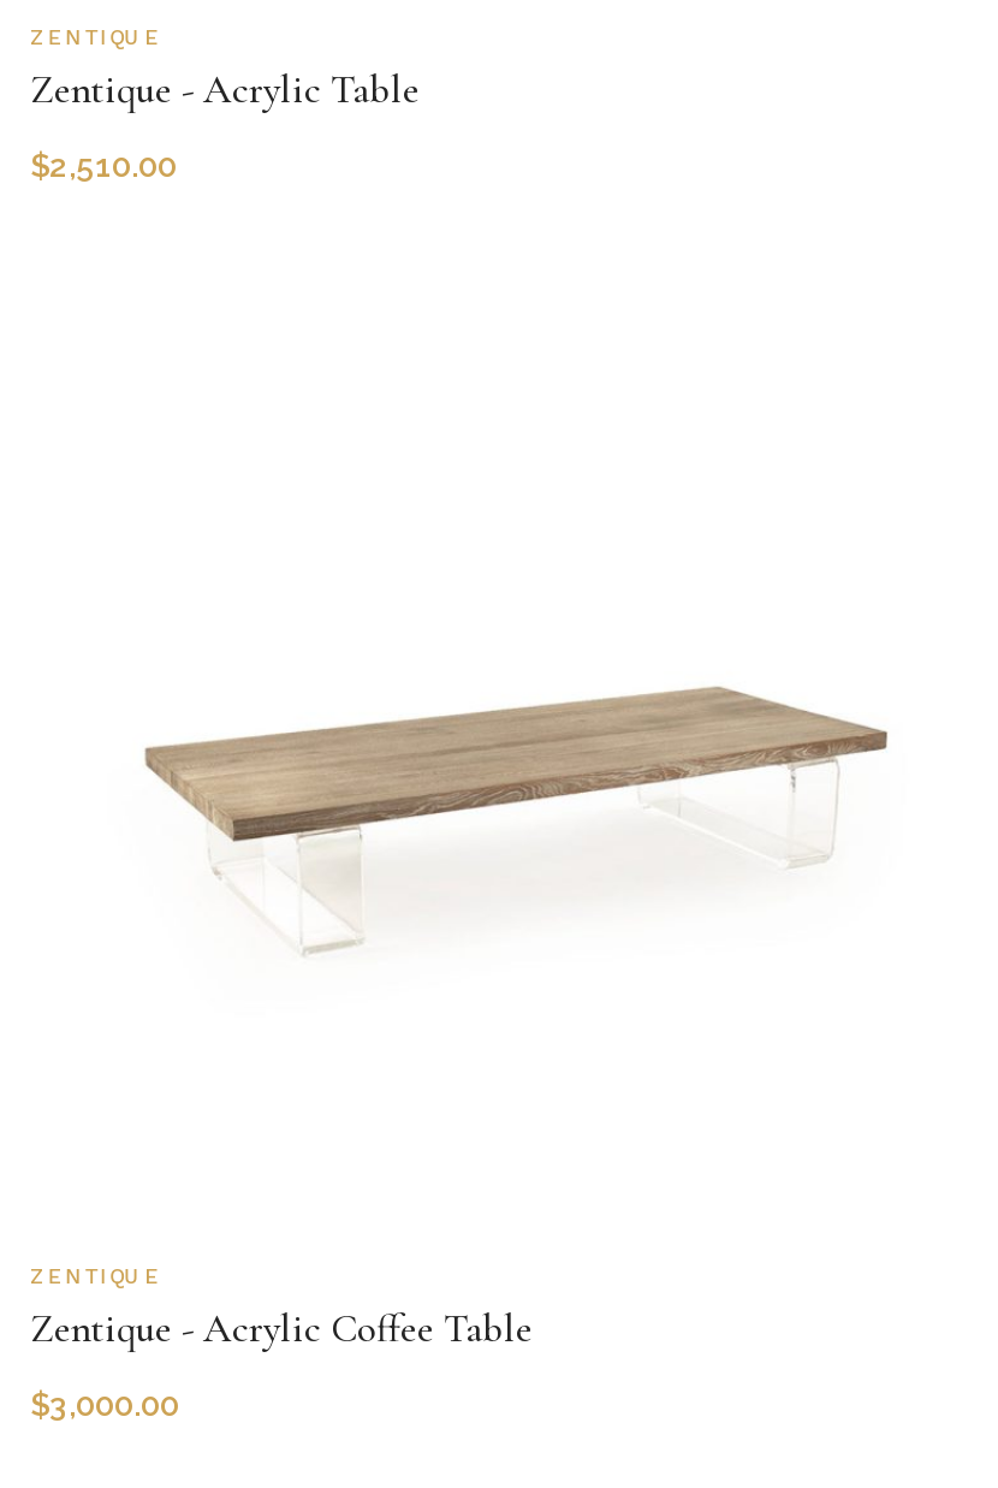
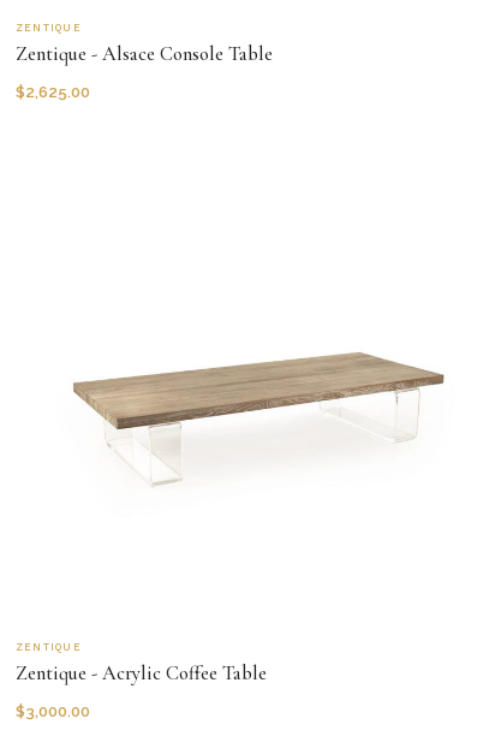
[30,66,420,114] Zentique - Acrylic Table -> [16,42,273,66] Zentique - Alsace Console Table
[30,148,177,184] $2,510.00 -> [16,83,90,101] $2,625.00

